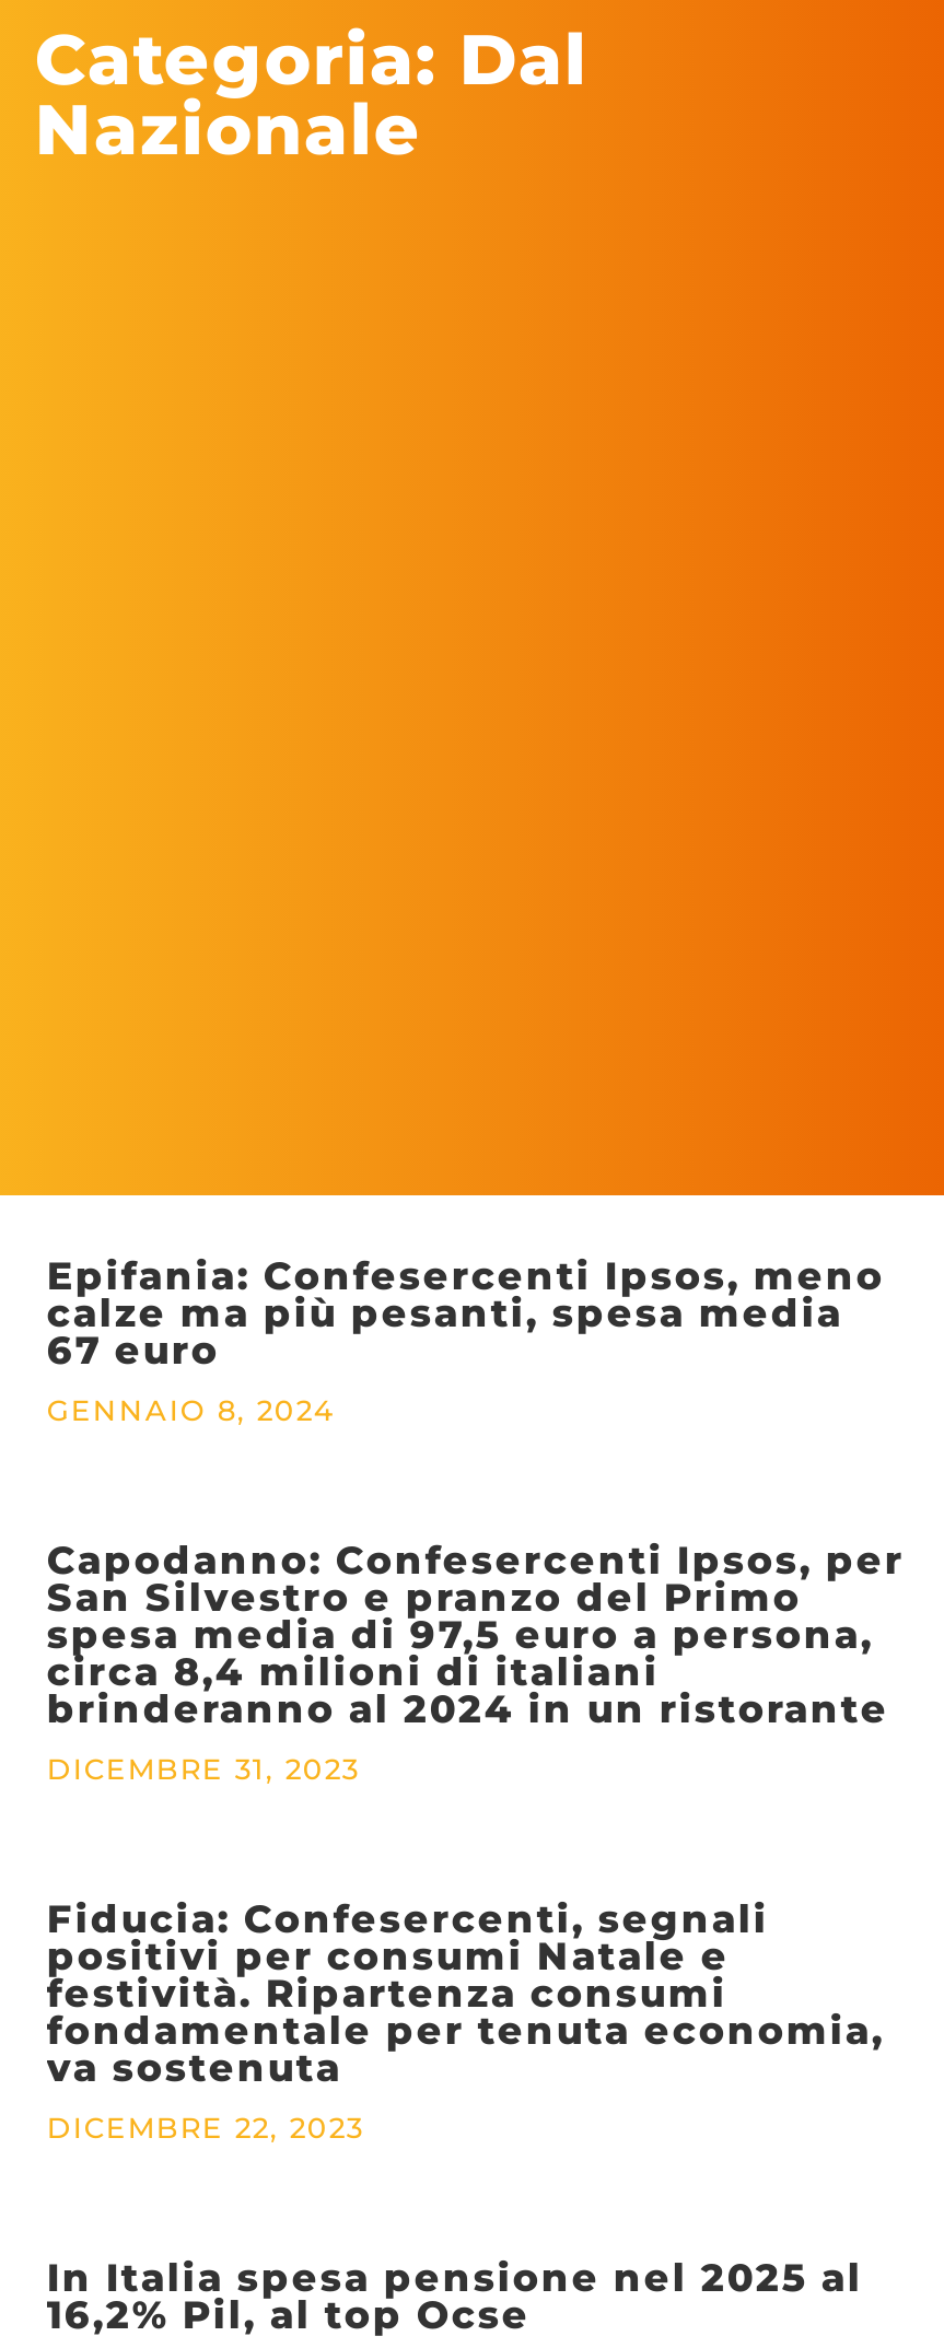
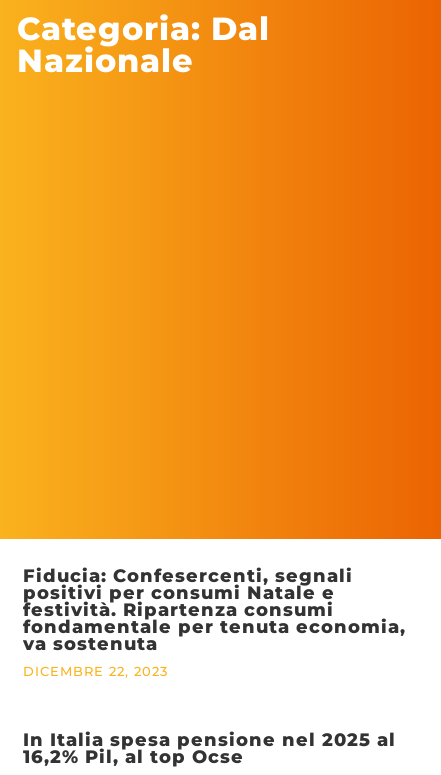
[47,1253,904,1787] Epifania: Confesercenti Ipsos, meno | calze ma più pesanti, spesa media | 67 euro | GENNAIO 8, 2024 | Capodanno: Confesercenti Ipsos, per | San Silvestro e pranzo del Primo | spesa media di 97,5 euro a persona, | circa 8,4 milioni di italiani | brinderanno al 2024 in un ristorante | DICEMBRE 31, 2023 -> none

